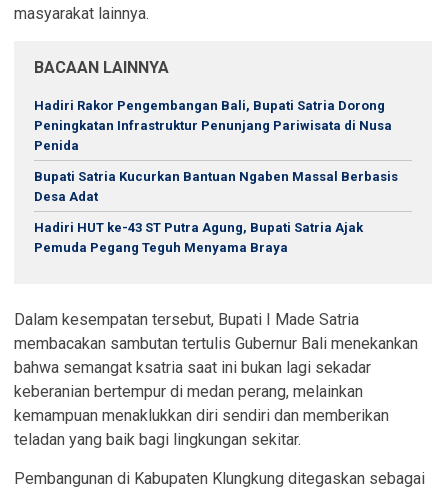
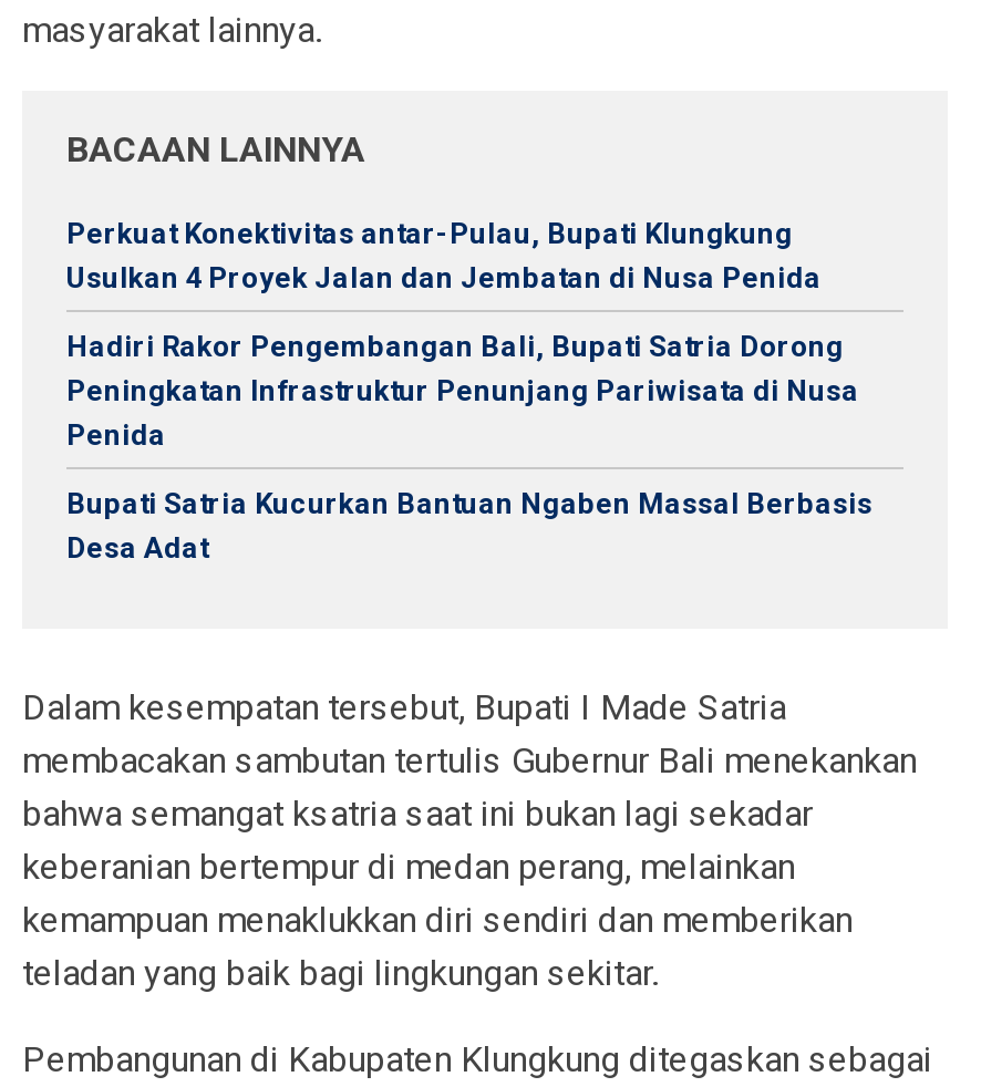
none -> [66,218,822,296] Perkuat Konektivitas antar-Pulau, Bupati Klungkung | Usulkan 4 Proyek Jalan dan Jembatan di Nusa Penida
moved [34,98,398,204] -> [66,331,872,566]: Hadiri Rakor Pengembangan Bali, Bupati Satria Dorong | Peningkatan Infrastruktur Penunjang Pariwisata di Nusa | Penida | Bupati Satria Kucurkan Bantuan Ngaben Massal Berbasis | Desa Adat
[34,220,363,255] Hadiri HUT ke-43 ST Putra Agung, Bupati Satria Ajak | Pemuda Pegang Teguh Menyama Braya -> none

